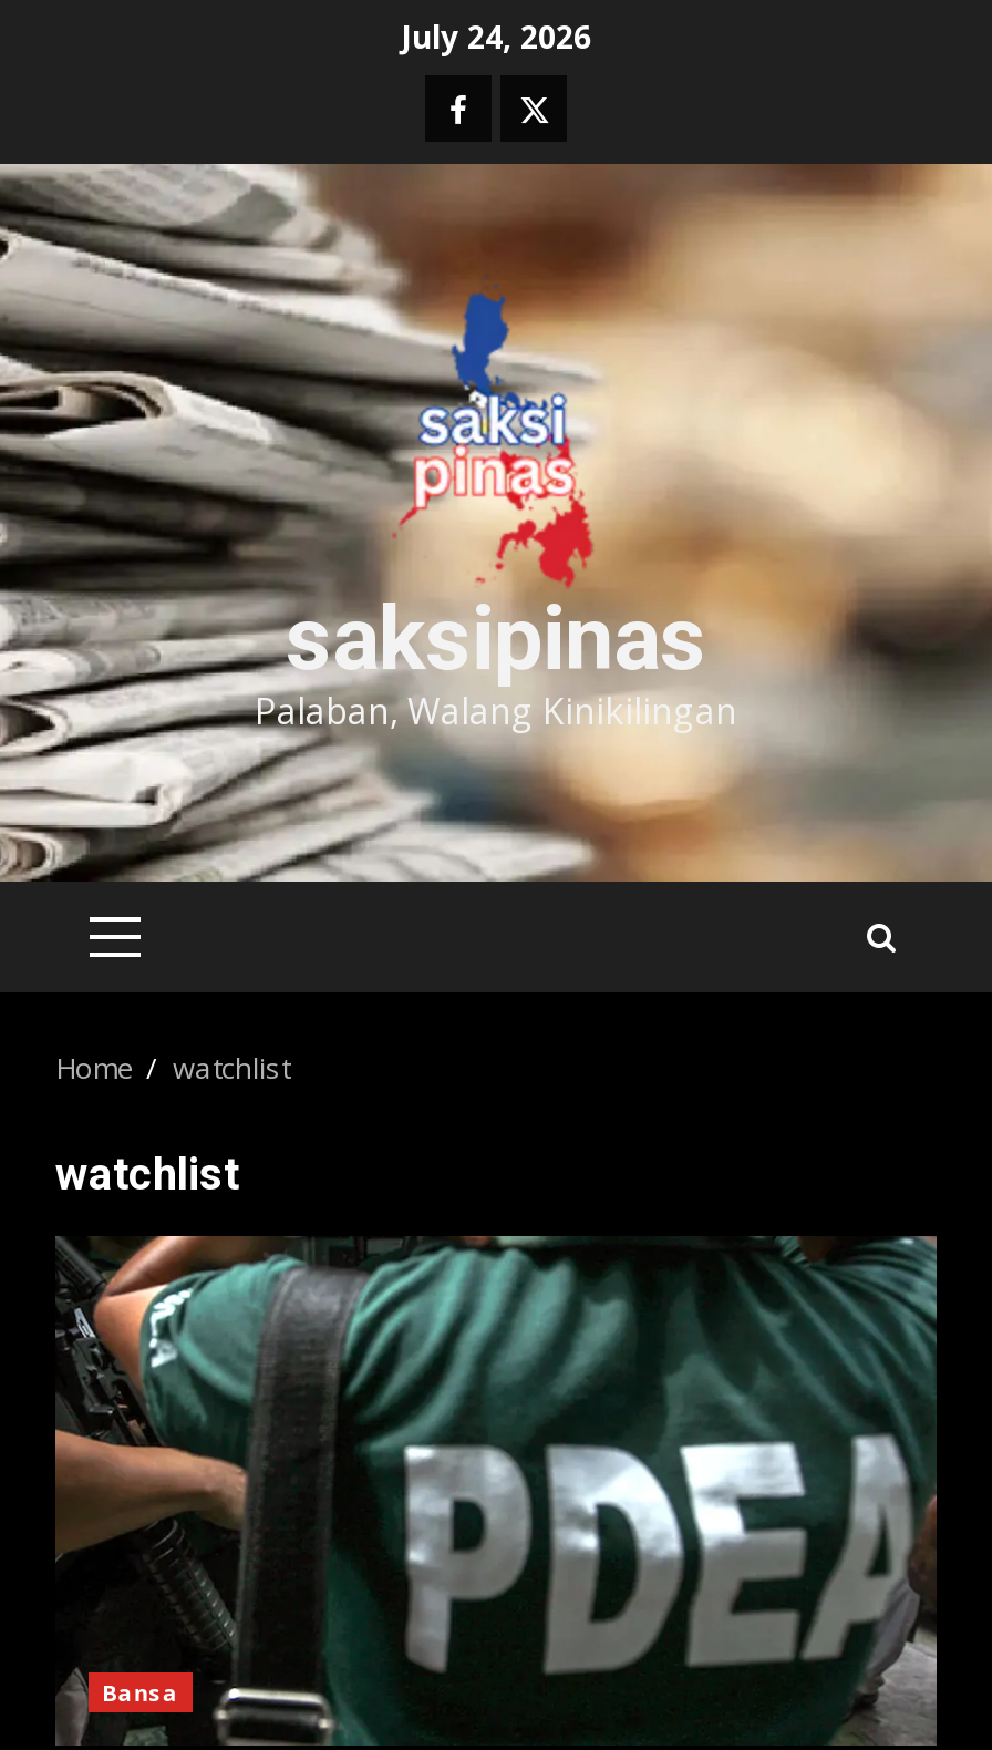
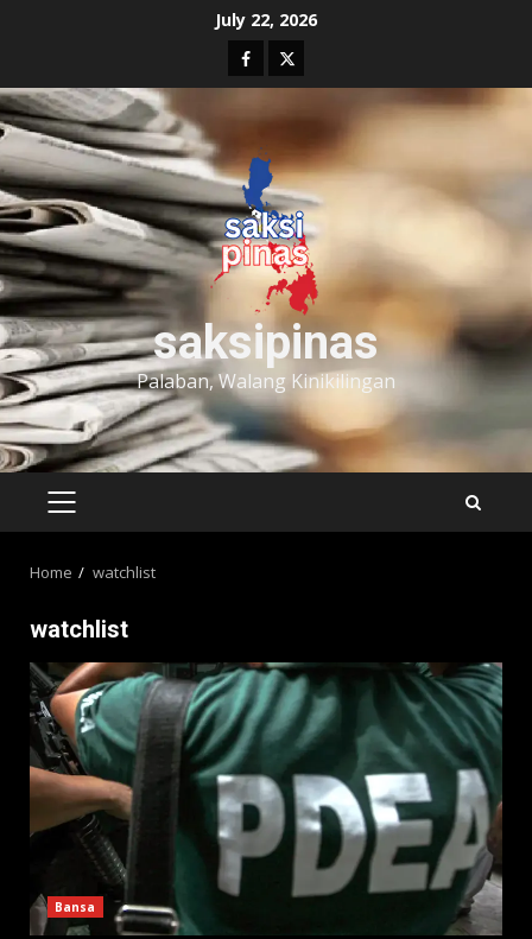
[401,16,591,58] July 24, 2026 -> [215,8,317,31] July 22, 2026

